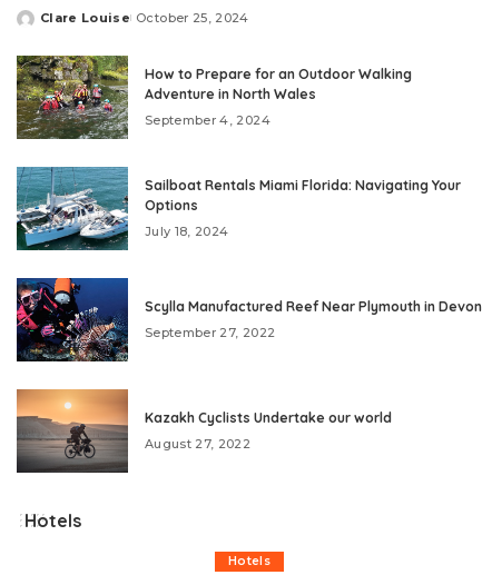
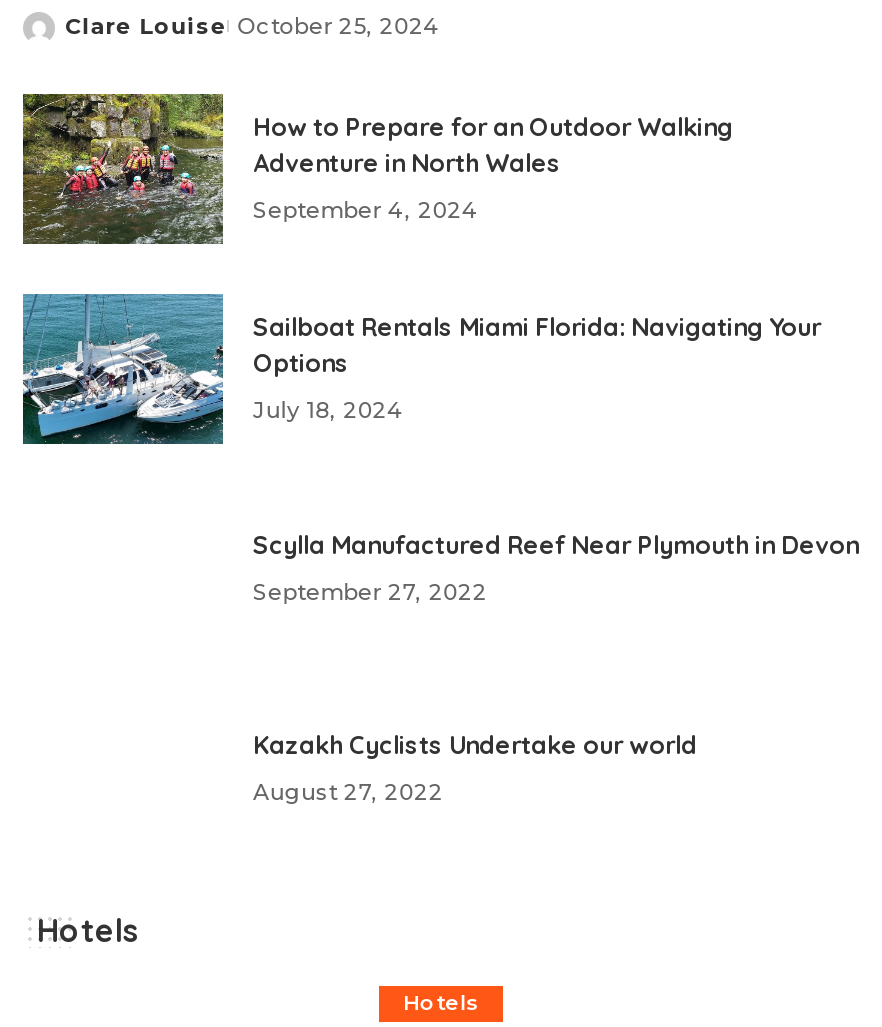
[16,277,129,363] [image] -> none
[16,388,129,474] [image] -> none

